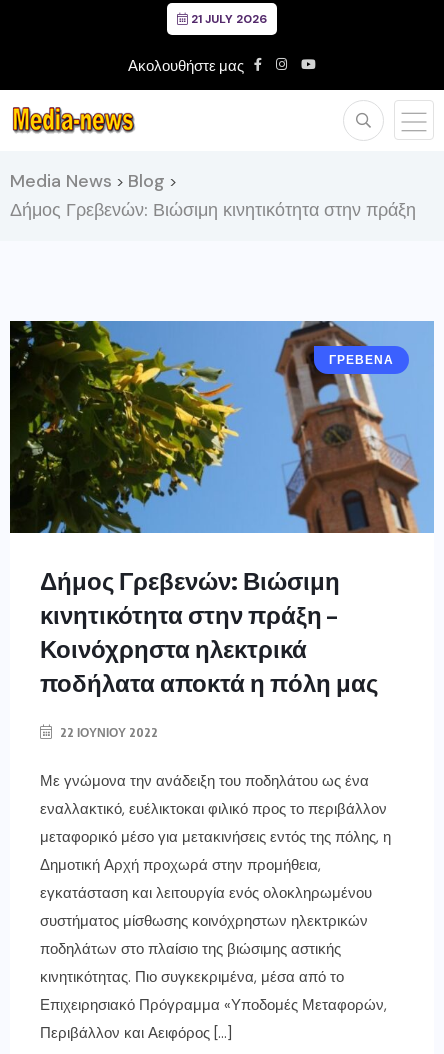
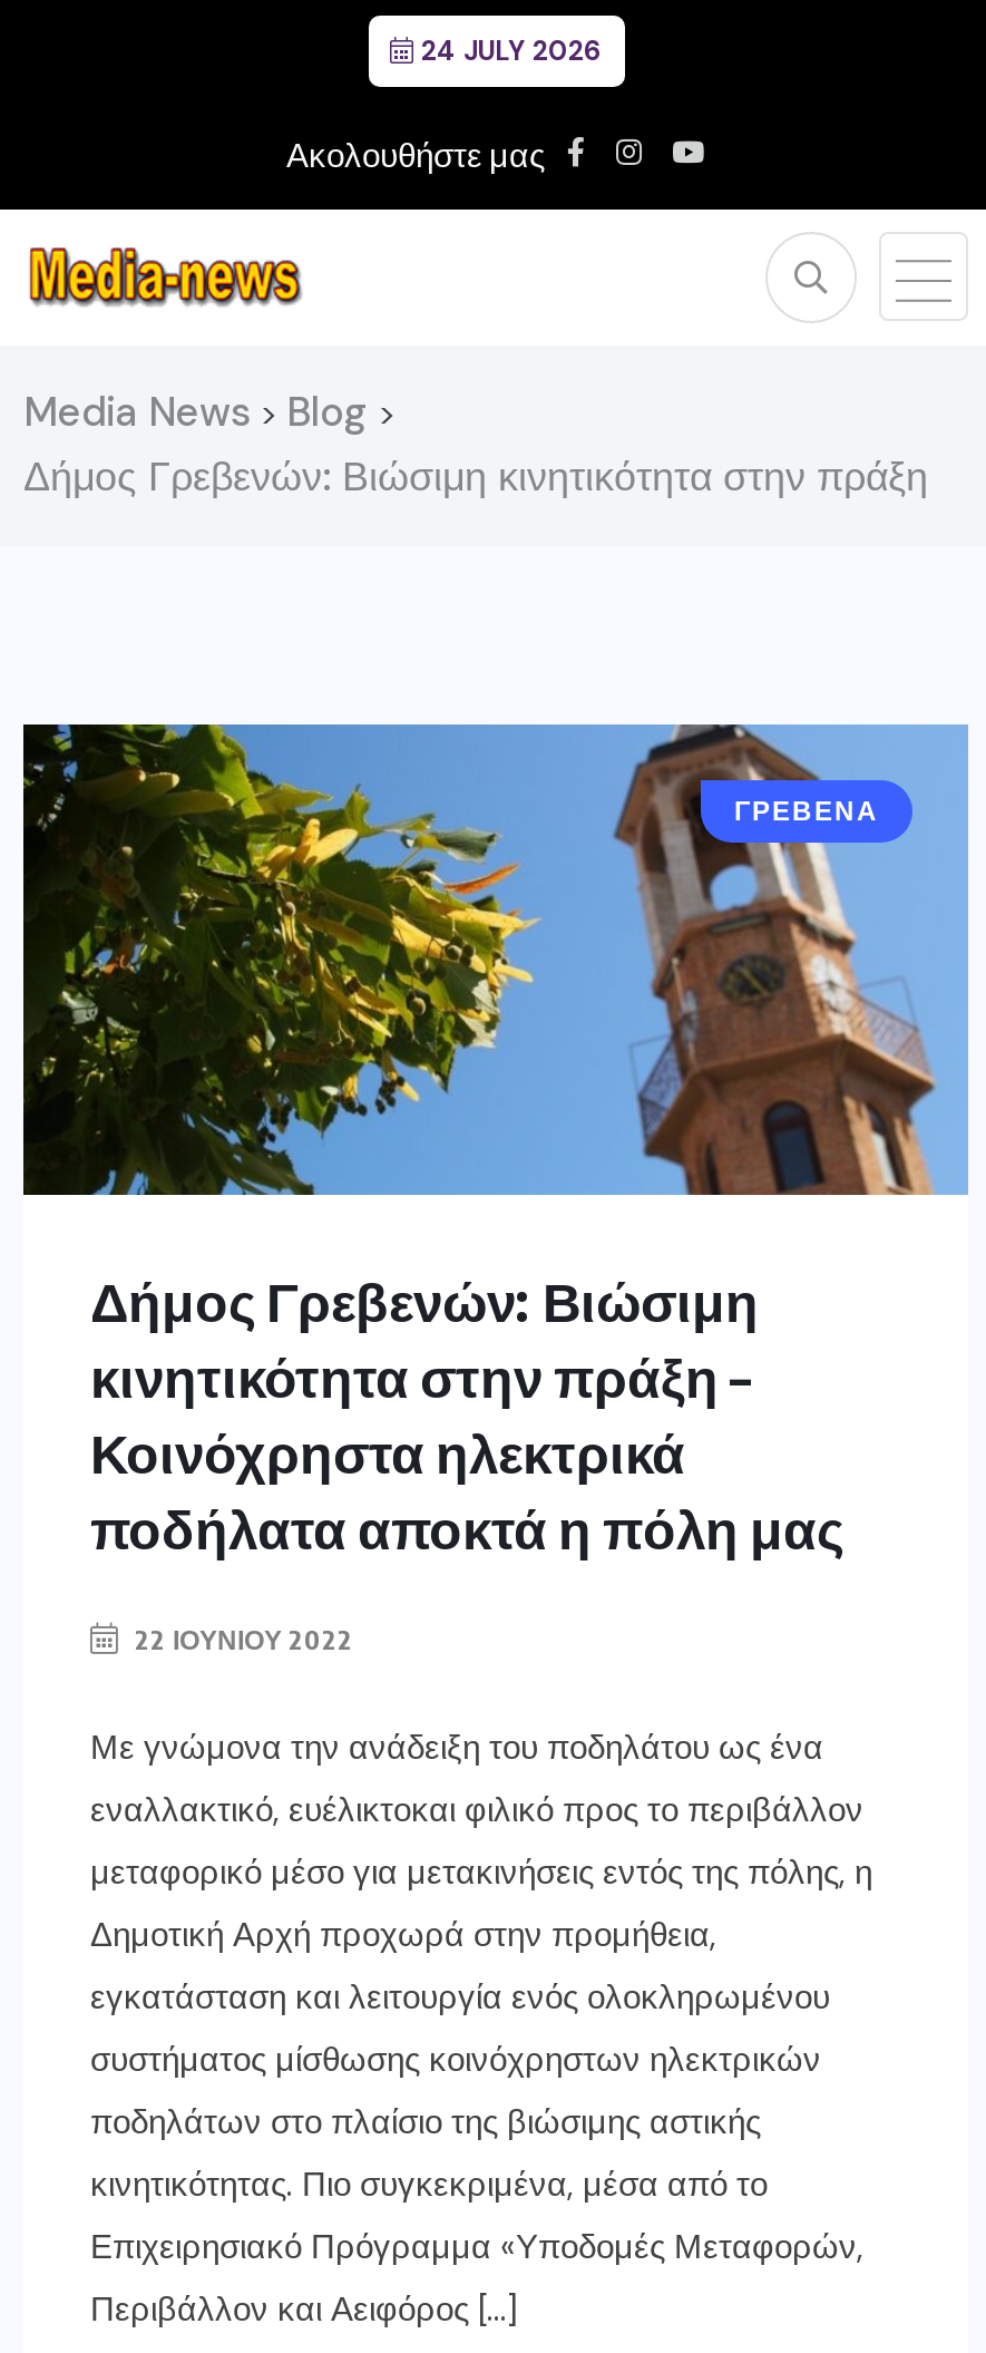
[188,11,267,27] 21 JULY 2026 -> [414,33,602,69] 24 JULY 2026

